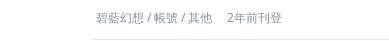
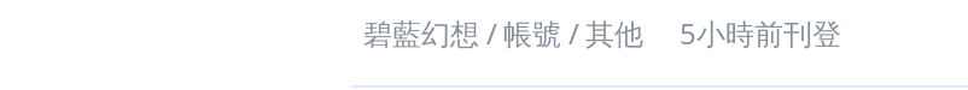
[96,9,282,26] 碧藍幻想/帳號/其他 2年前刊登 -> [363,13,841,54] 碧藍幻想/帳號/其他 5小時前刊登

